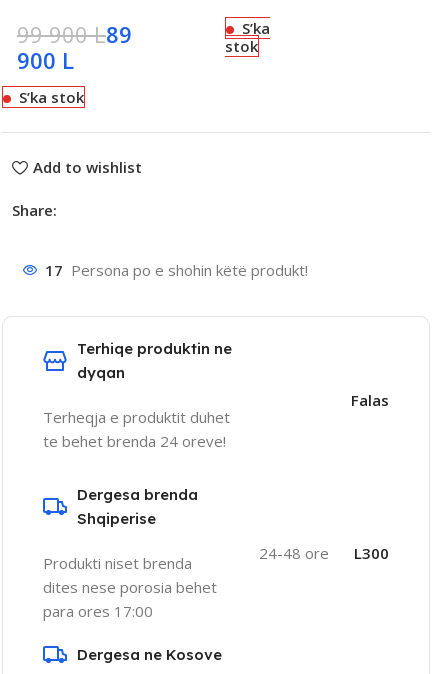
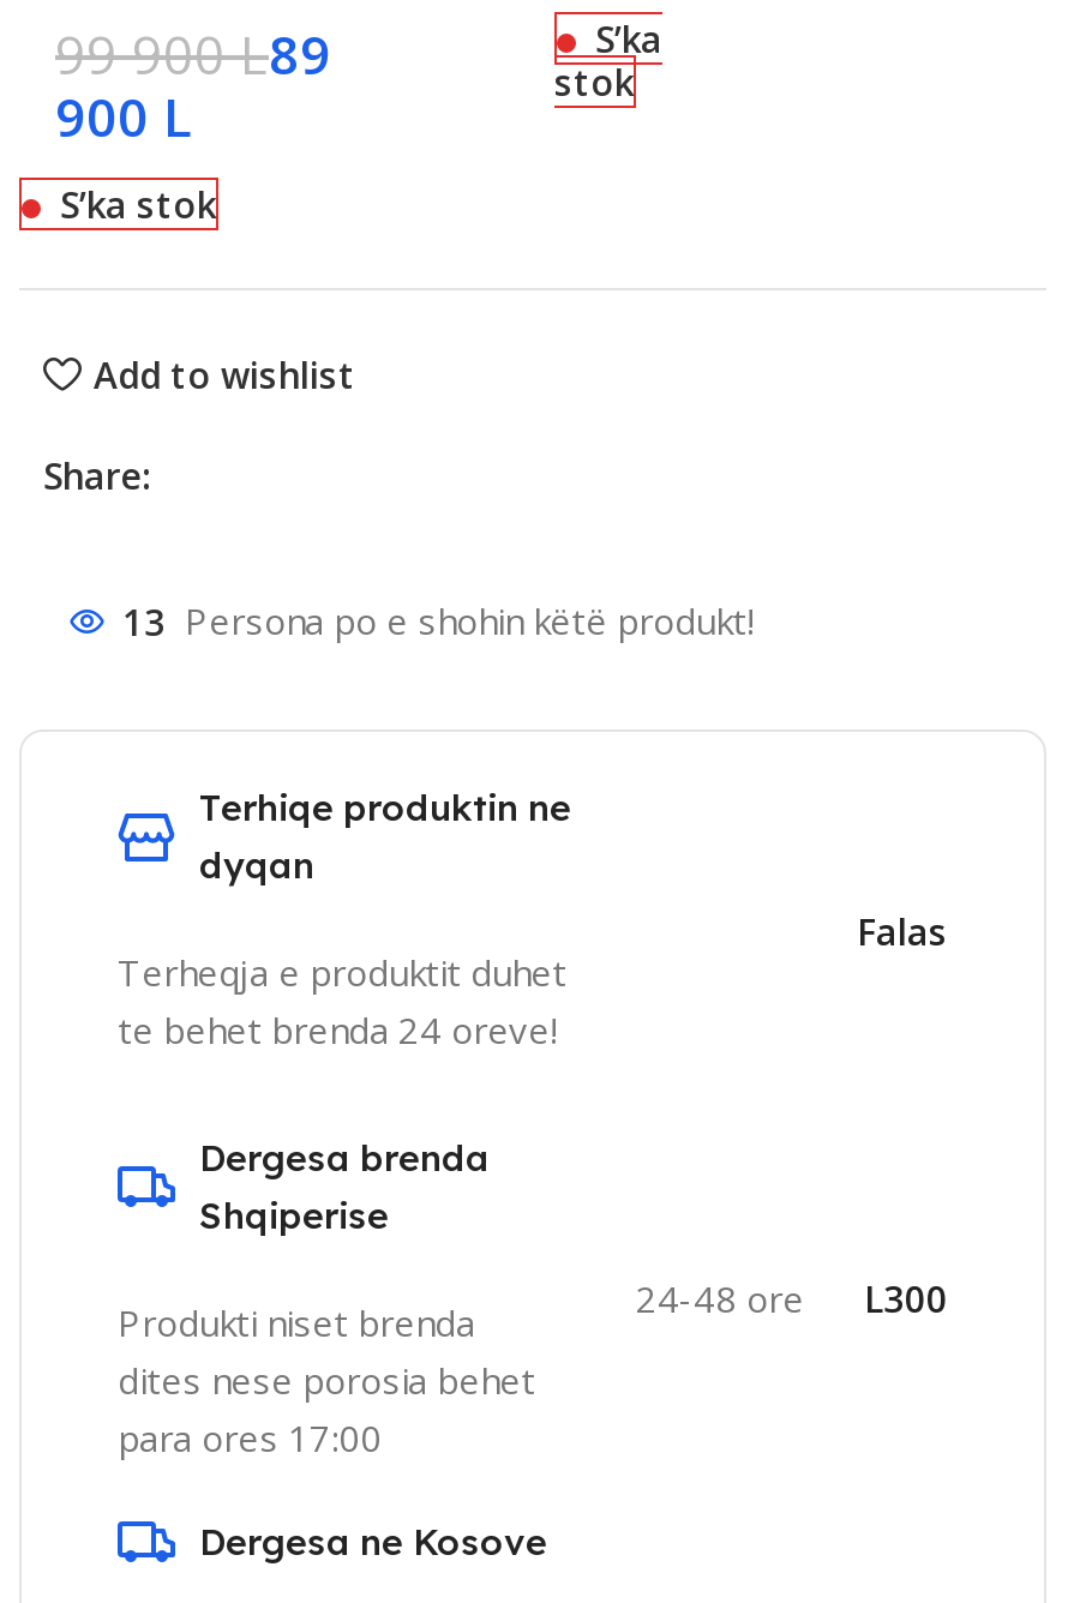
[45,260,308,280] 17 Persona po e shohin këtë produkt! -> [122,596,754,644] 13 Persona po e shohin këtë produkt!

